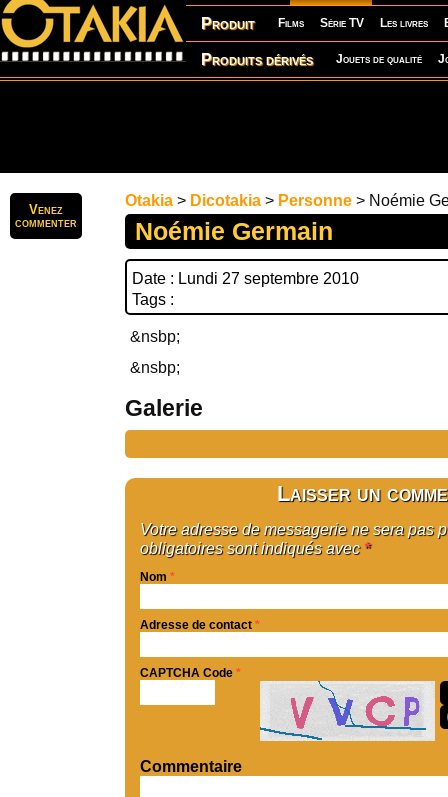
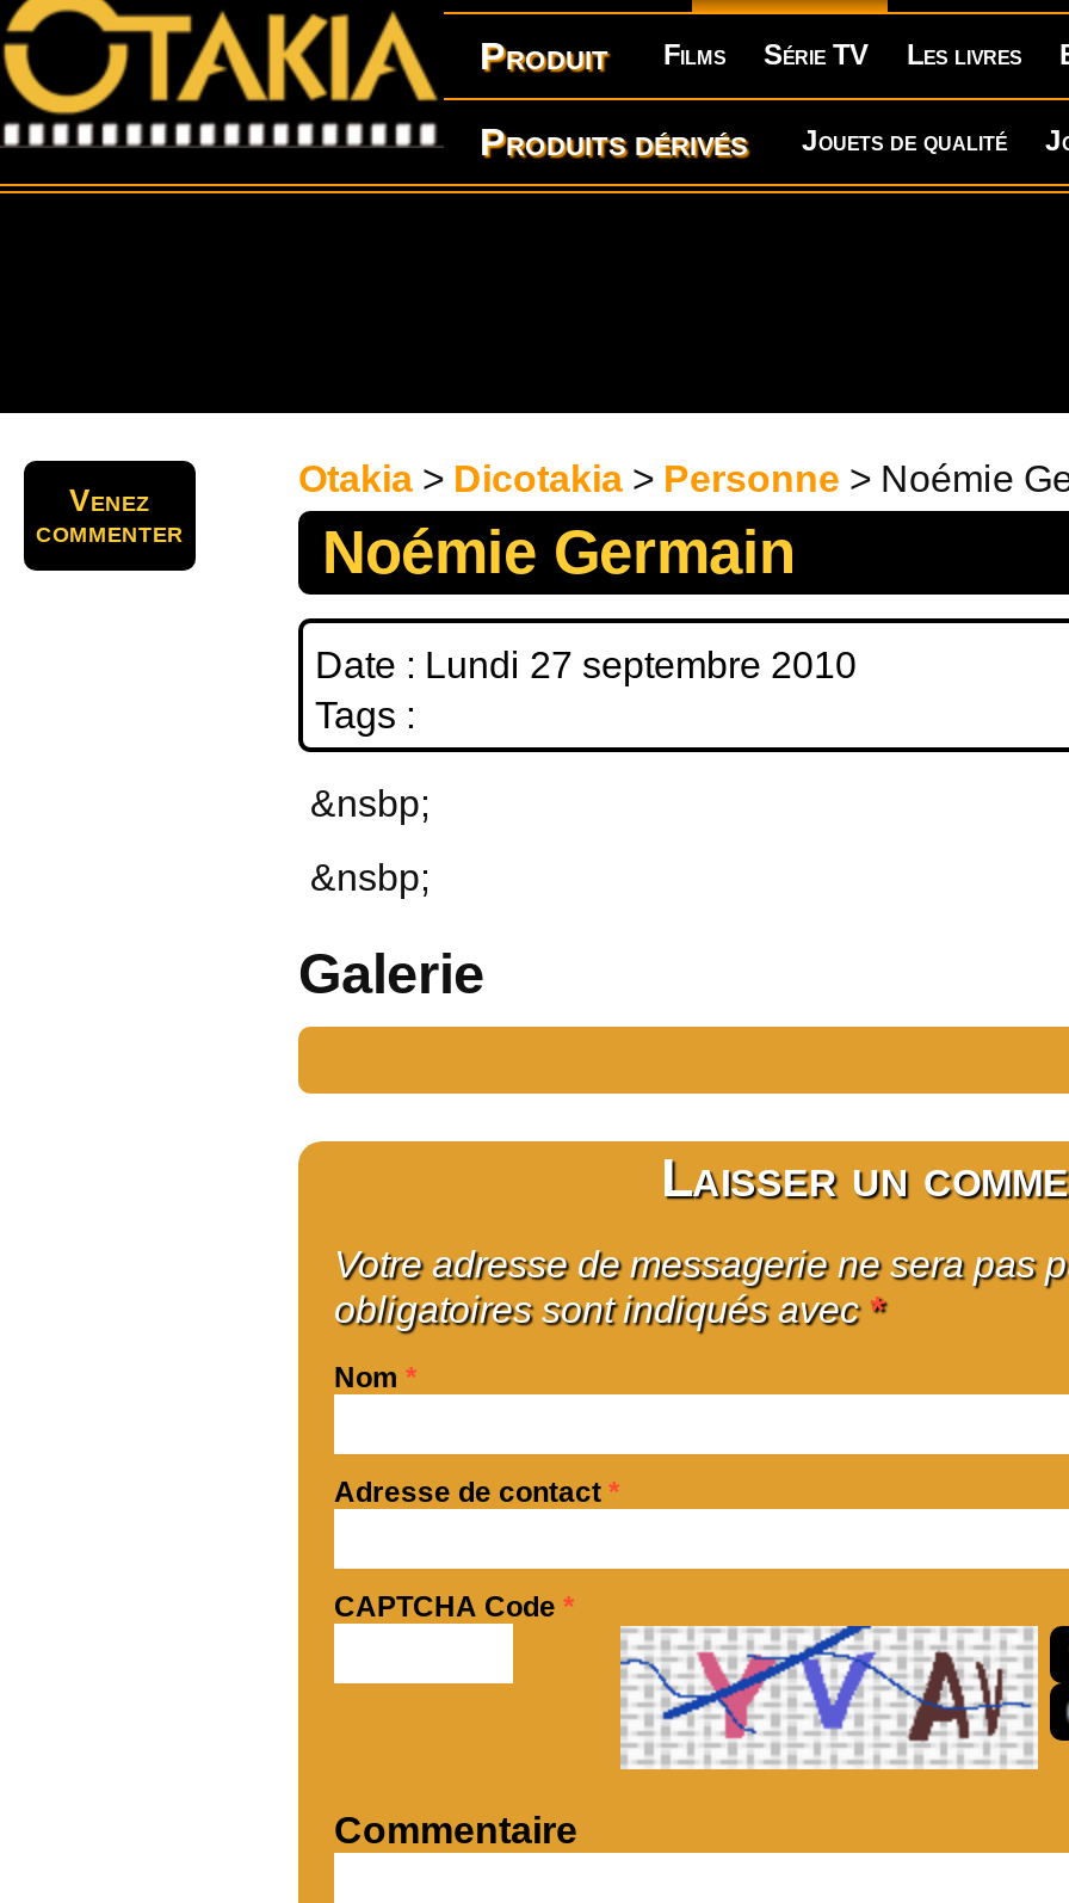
[259,680,431,741] [image] -> [618,1624,1033,1769] [image]

